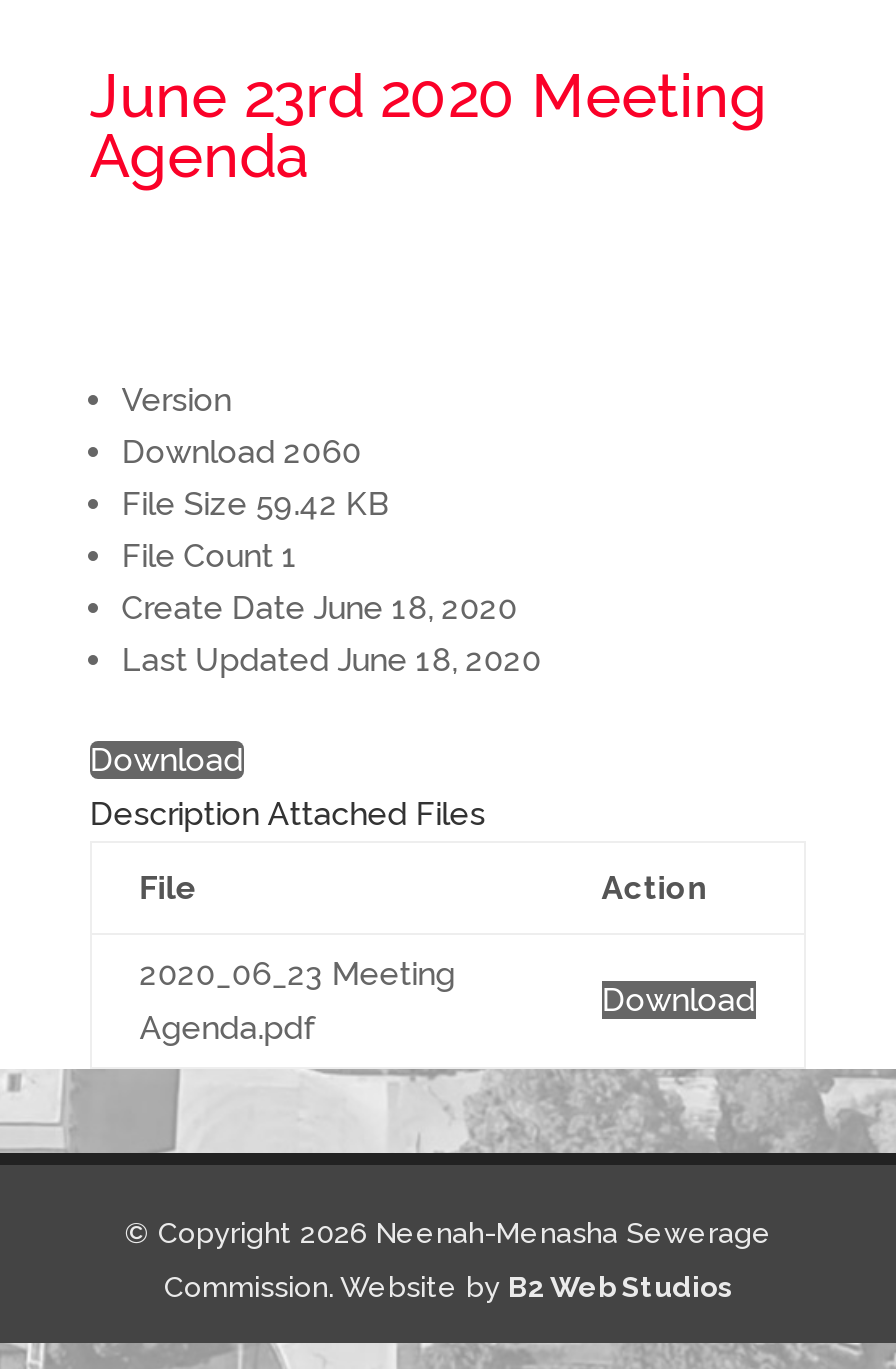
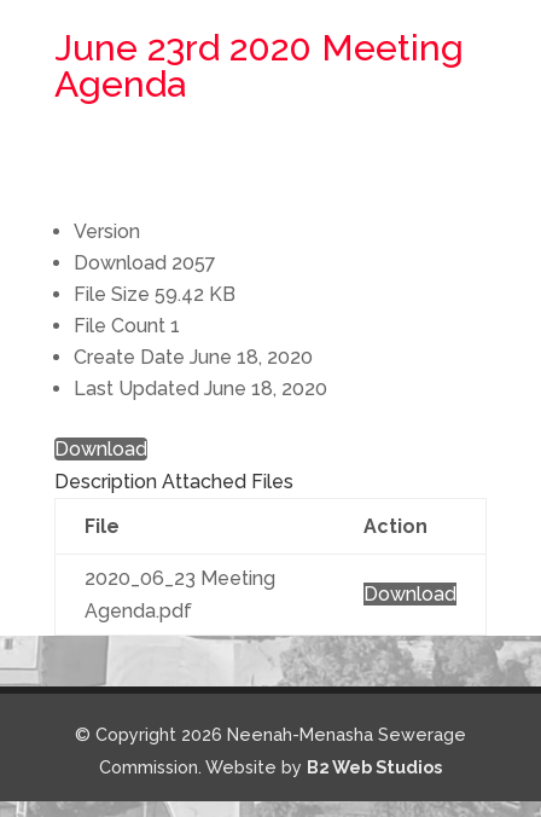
[122,433,362,471] Download 2060 -> [73,251,216,274] Download 2057

